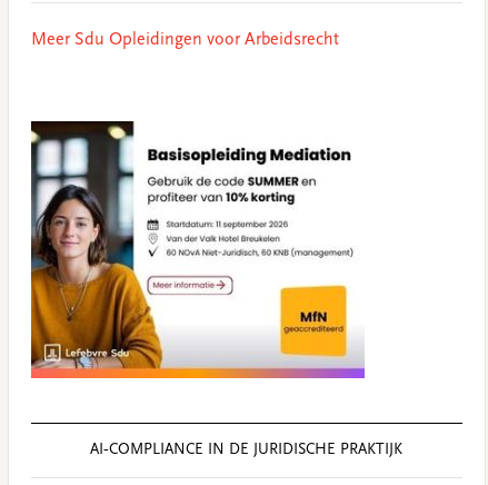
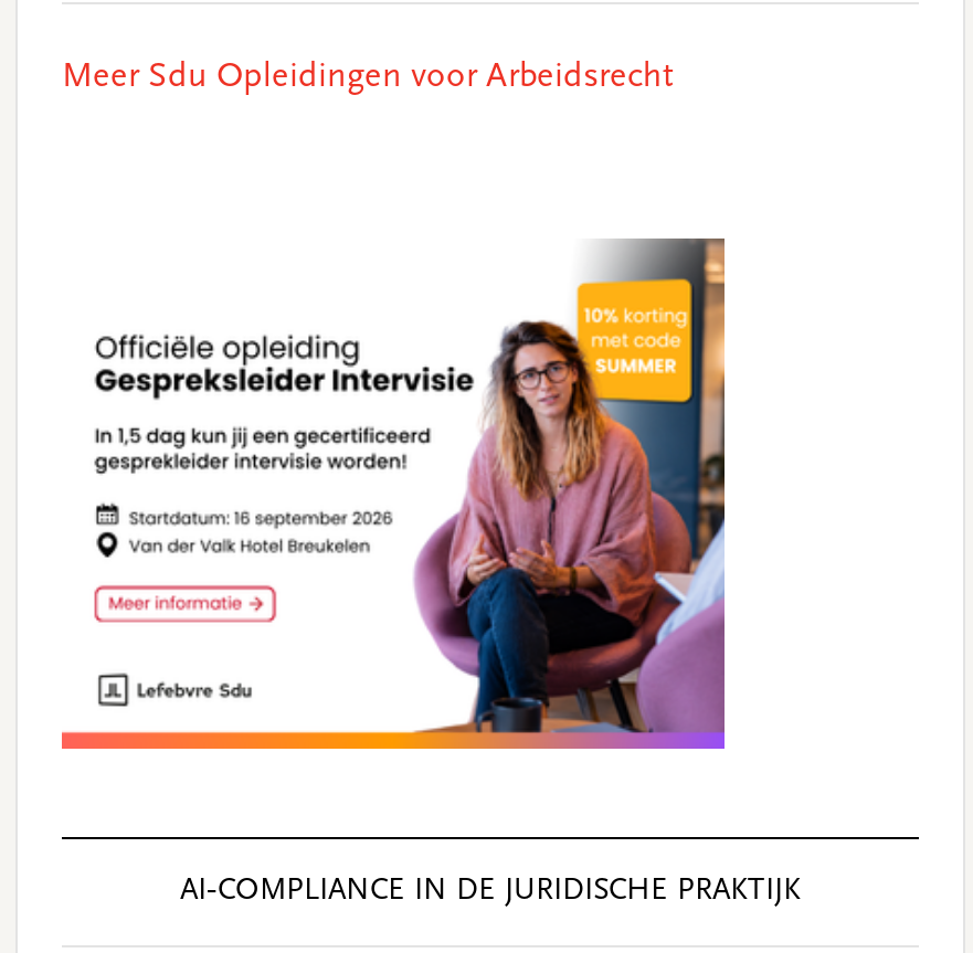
[30,120,365,370] [image] -> [62,236,727,735] [image]

